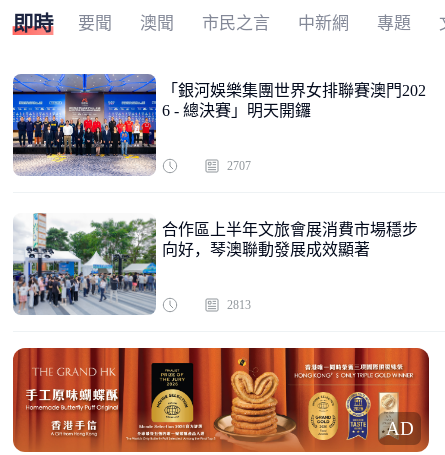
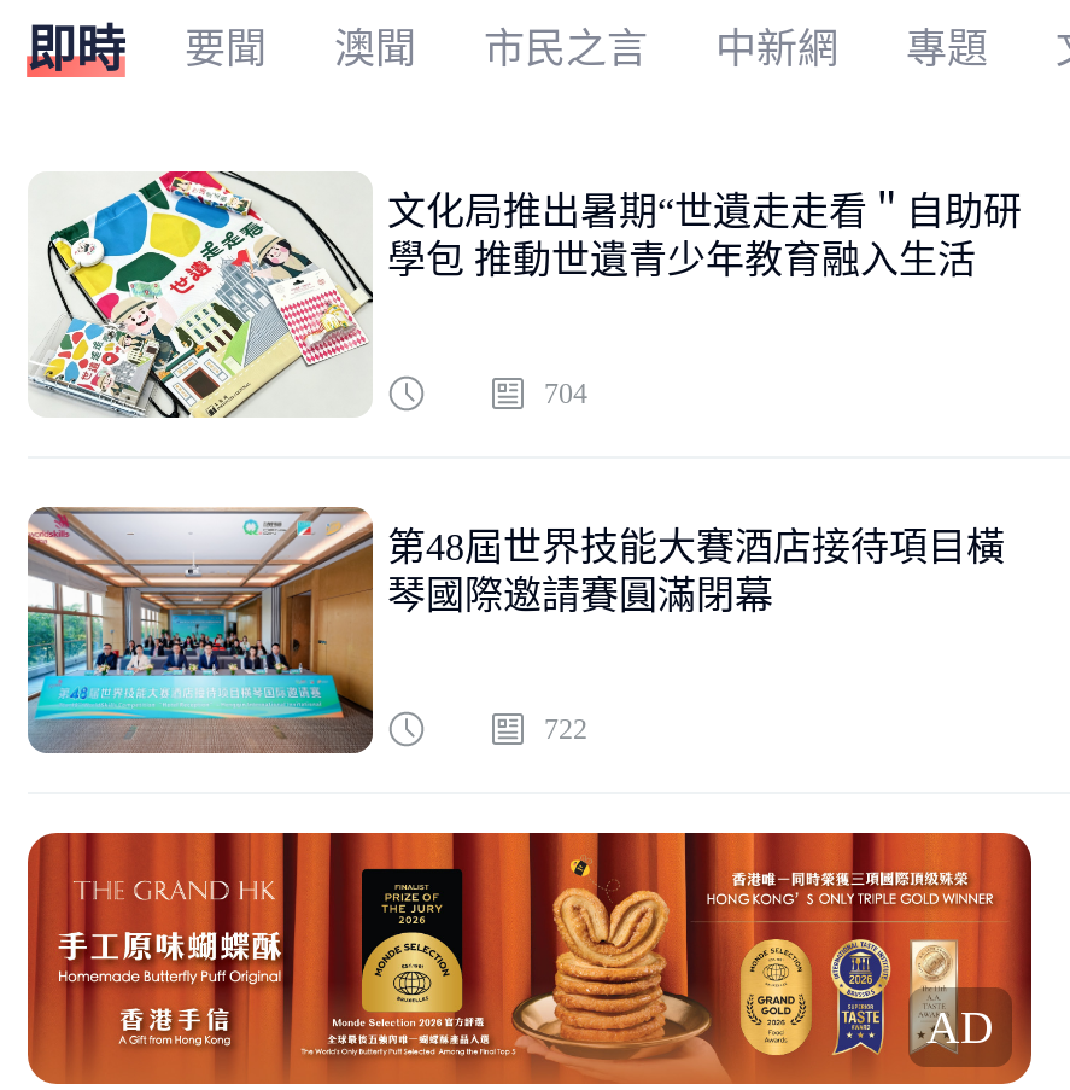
[12,73,426,176] [image] | 「銀河娛樂集團世界女排聯賽澳門202 | 6 - 總決賽」明天開鑼 -> [28,169,1022,420] [image] | 文化局推出暑期“世遺走走看＂自助研 | 學包 推動世遺青少年教育融入生活
[227,159,251,173] 2707 -> [544,376,587,409] 704
[13,213,418,315] [image] | 合作區上半年文旅會展消費市場穩步 | 向好，琴澳聯動發展成效顯著 -> [25,505,1005,753] [image] | 第48屆世界技能大賽酒店接待項目橫 | 琴國際邀請賽圓滿閉幕
[227,298,251,312] 2813 -> [544,711,587,745] 722

